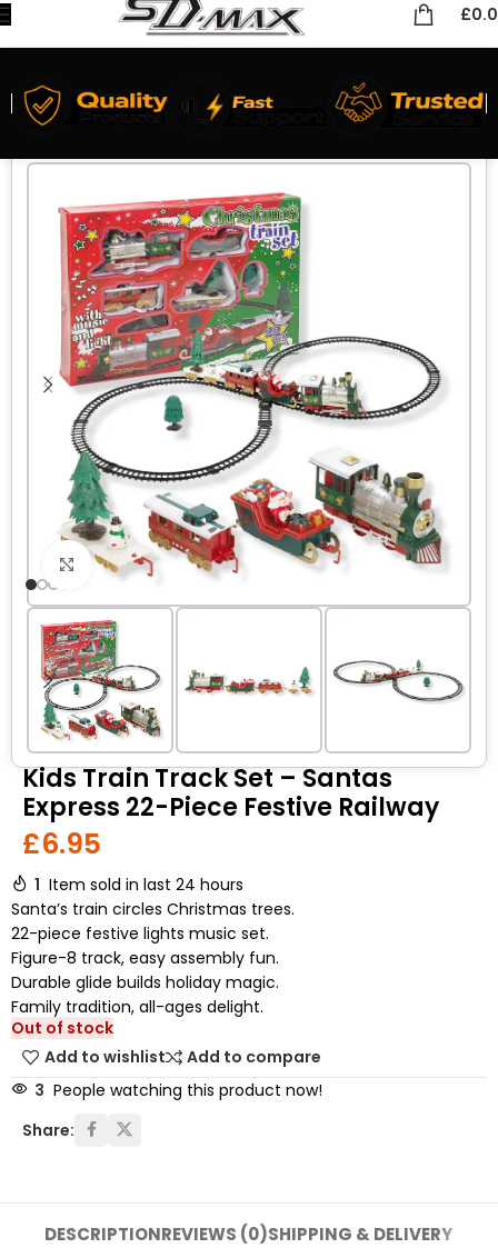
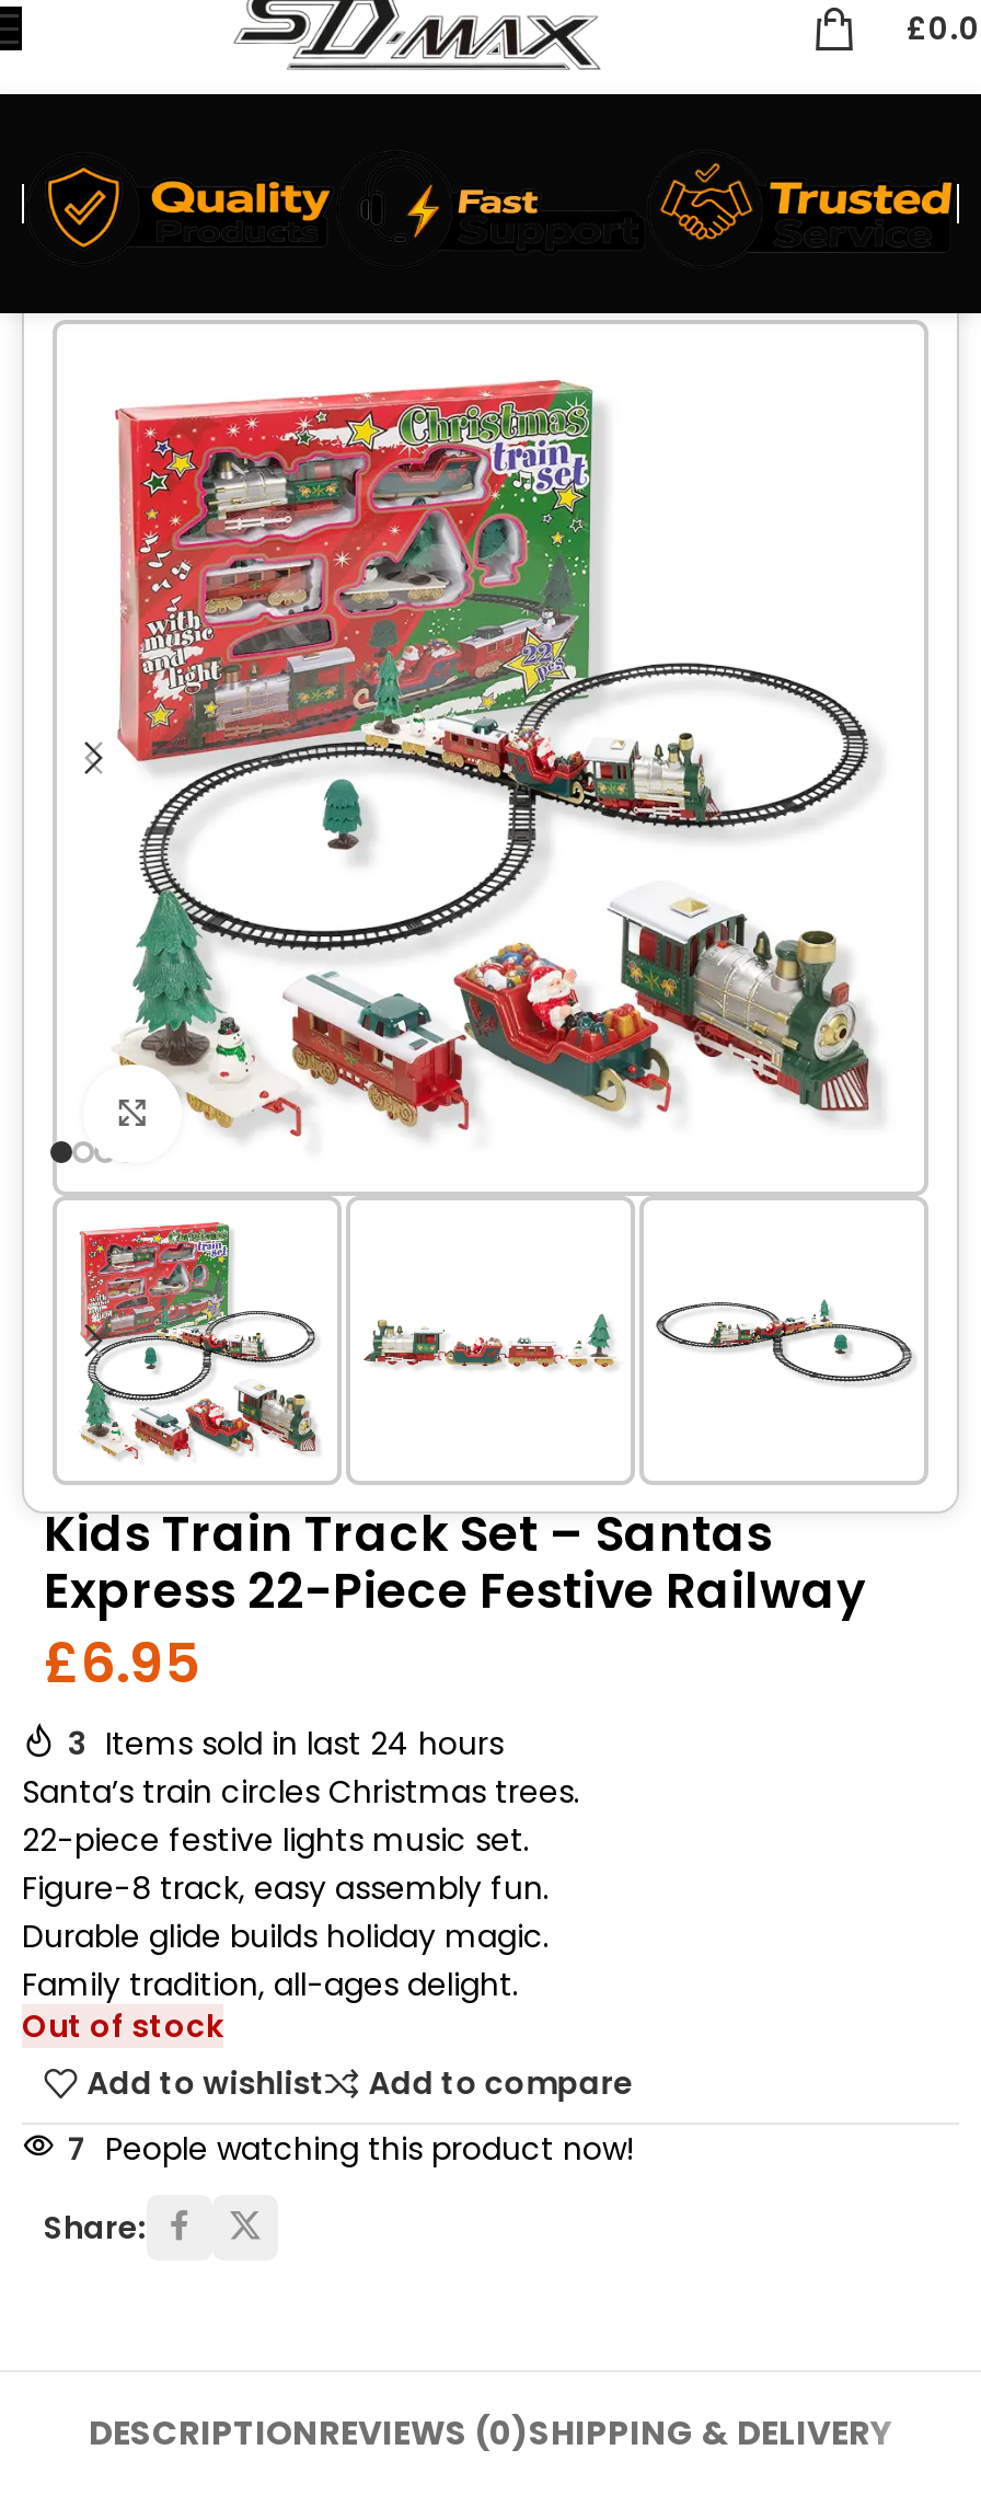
[34,873,243,896] 1 Item sold in last 24 hours -> [68,1722,504,1765] 3 Items sold in last 24 hours
[34,1079,322,1101] 3 People watching this product now! -> [68,2126,635,2170] 7 People watching this product now!

